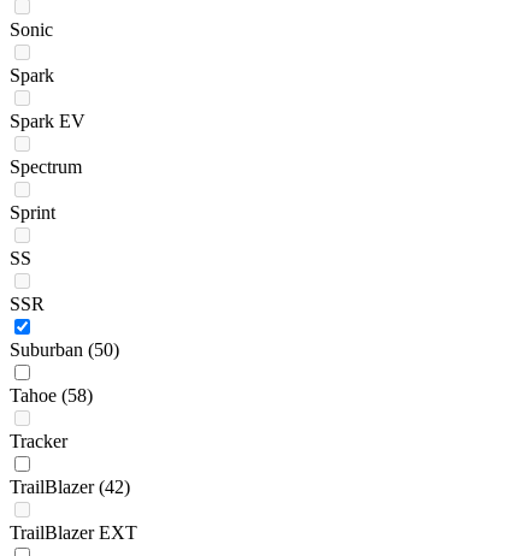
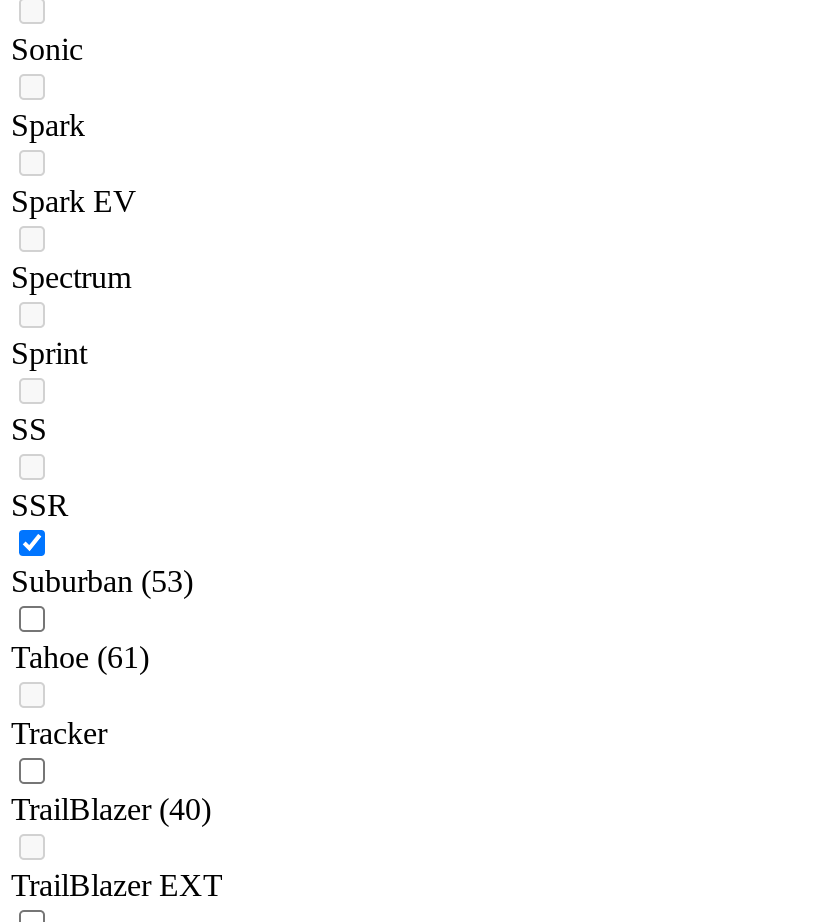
[10,340,119,360] Suburban (50) -> [11,565,193,599] Suburban (53)
[10,386,93,406] Tahoe (58) -> [11,641,149,675] Tahoe (61)
[10,477,130,498] TrailBlazer (42) -> [11,793,211,827] TrailBlazer (40)

